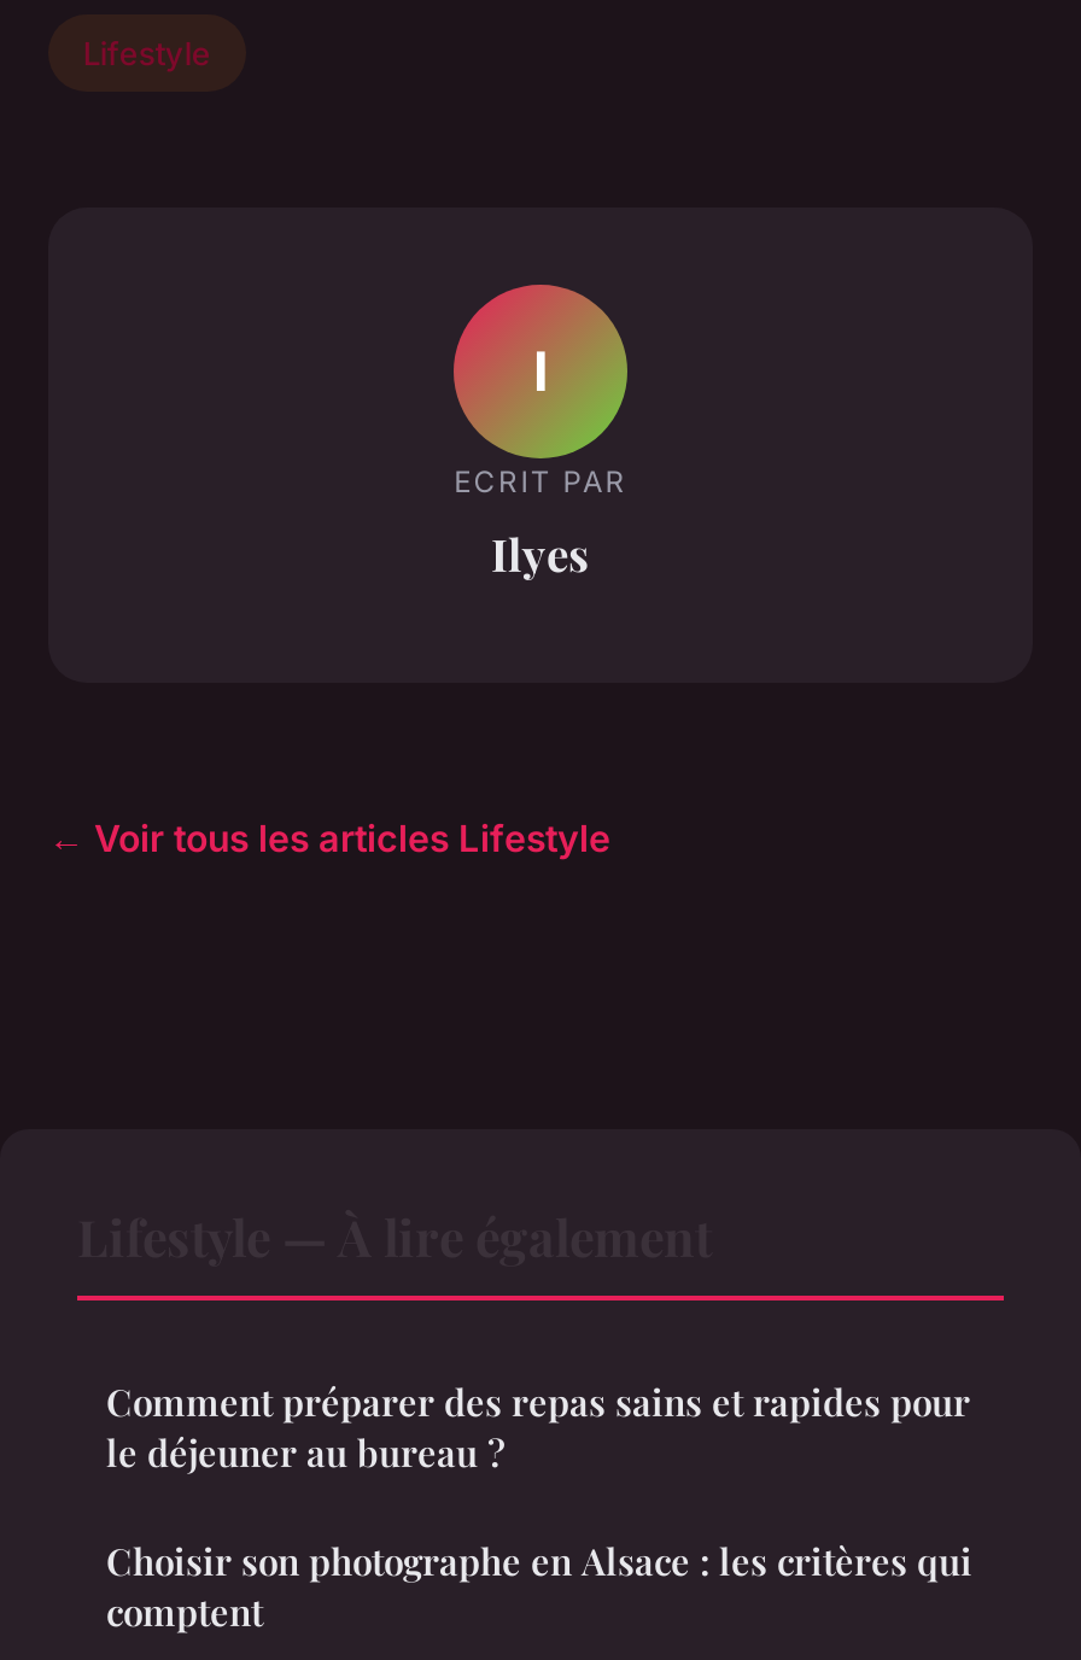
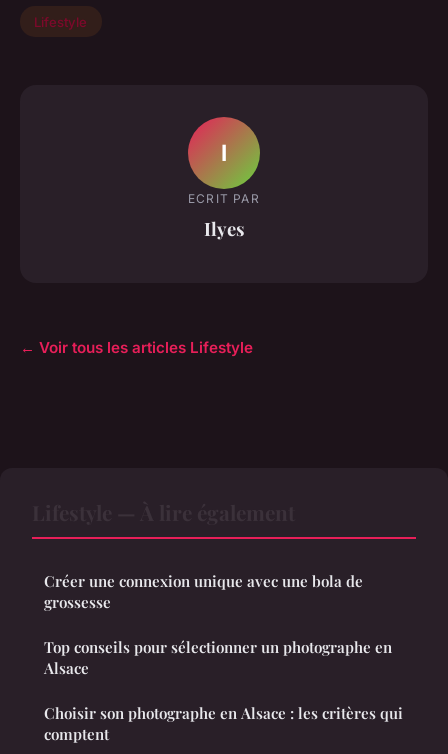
[106,1377,970,1476] Comment préparer des repas sains et rapides pour | le déjeuner au bureau ? -> [44,571,392,678] Créer une connexion unique avec une bola de | grossesse | Top conseils pour sélectionner un photographe en | Alsace

